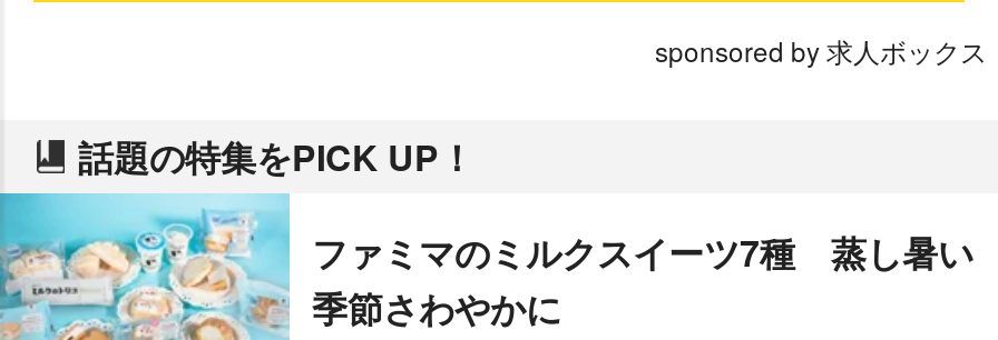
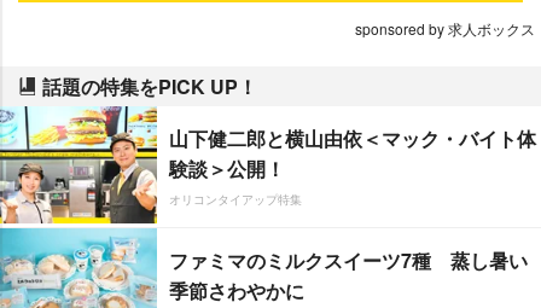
none -> [4,105,536,225] [image] | 山下健二郎と横山由依＜マック・バイト体 | 験談＞公開！ | オリコンタイアップ特集

